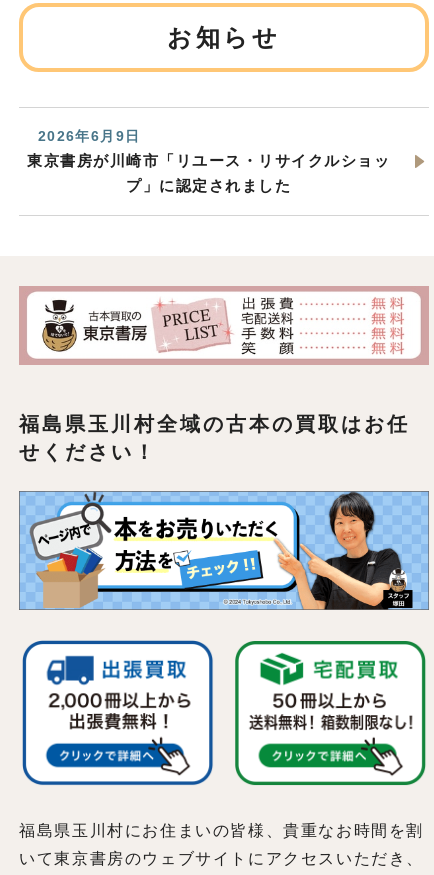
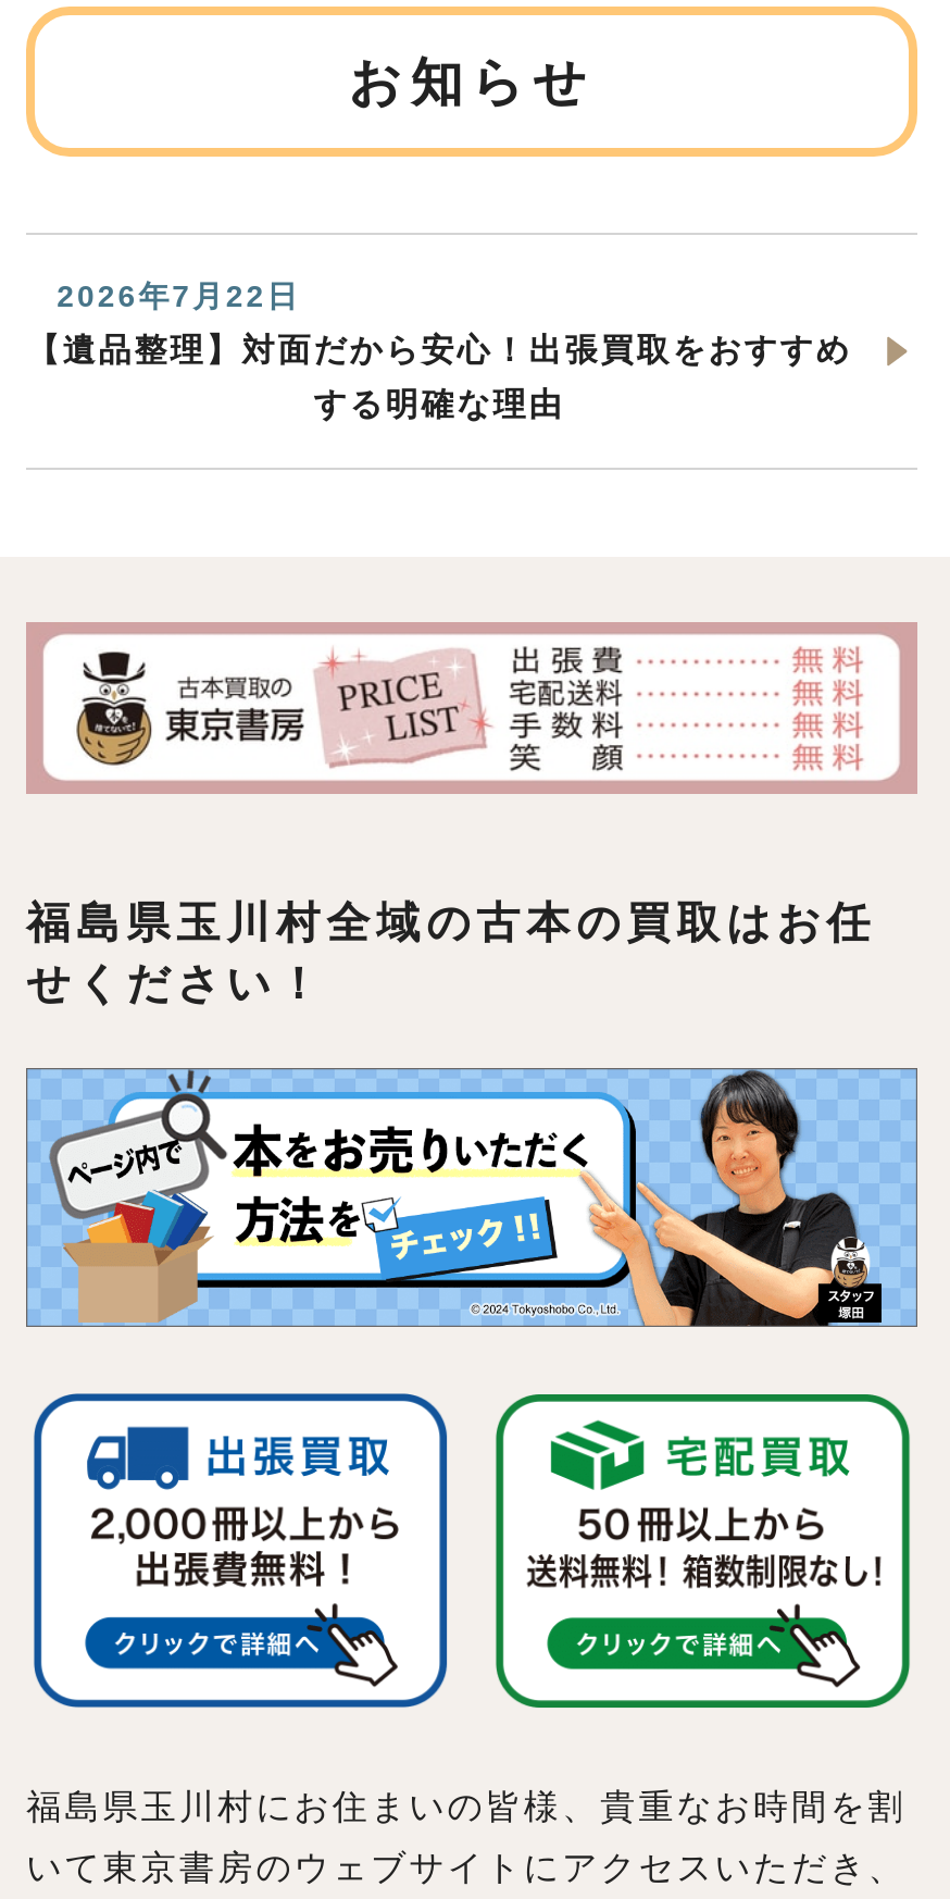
[38,128,140,144] 2026年6月9日 -> [57,278,300,313] 2026年7月22日
[27,152,390,169] 東京書房が川崎市「リユース・リサイクルショッ -> [27,330,852,367] 【遺品整理】対面だから安心！出張買取をおすすめ
[126,177,291,194] プ」に認定されました -> [313,385,565,422] する明確な理由

